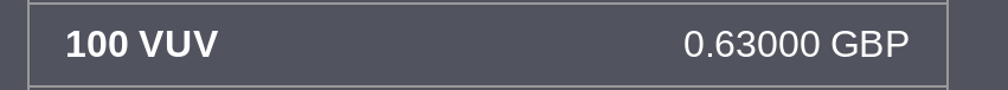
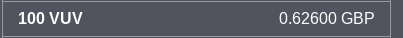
[683,24,911,64] 0.63000 GBP -> [279,10,375,27] 0.62600 GBP

